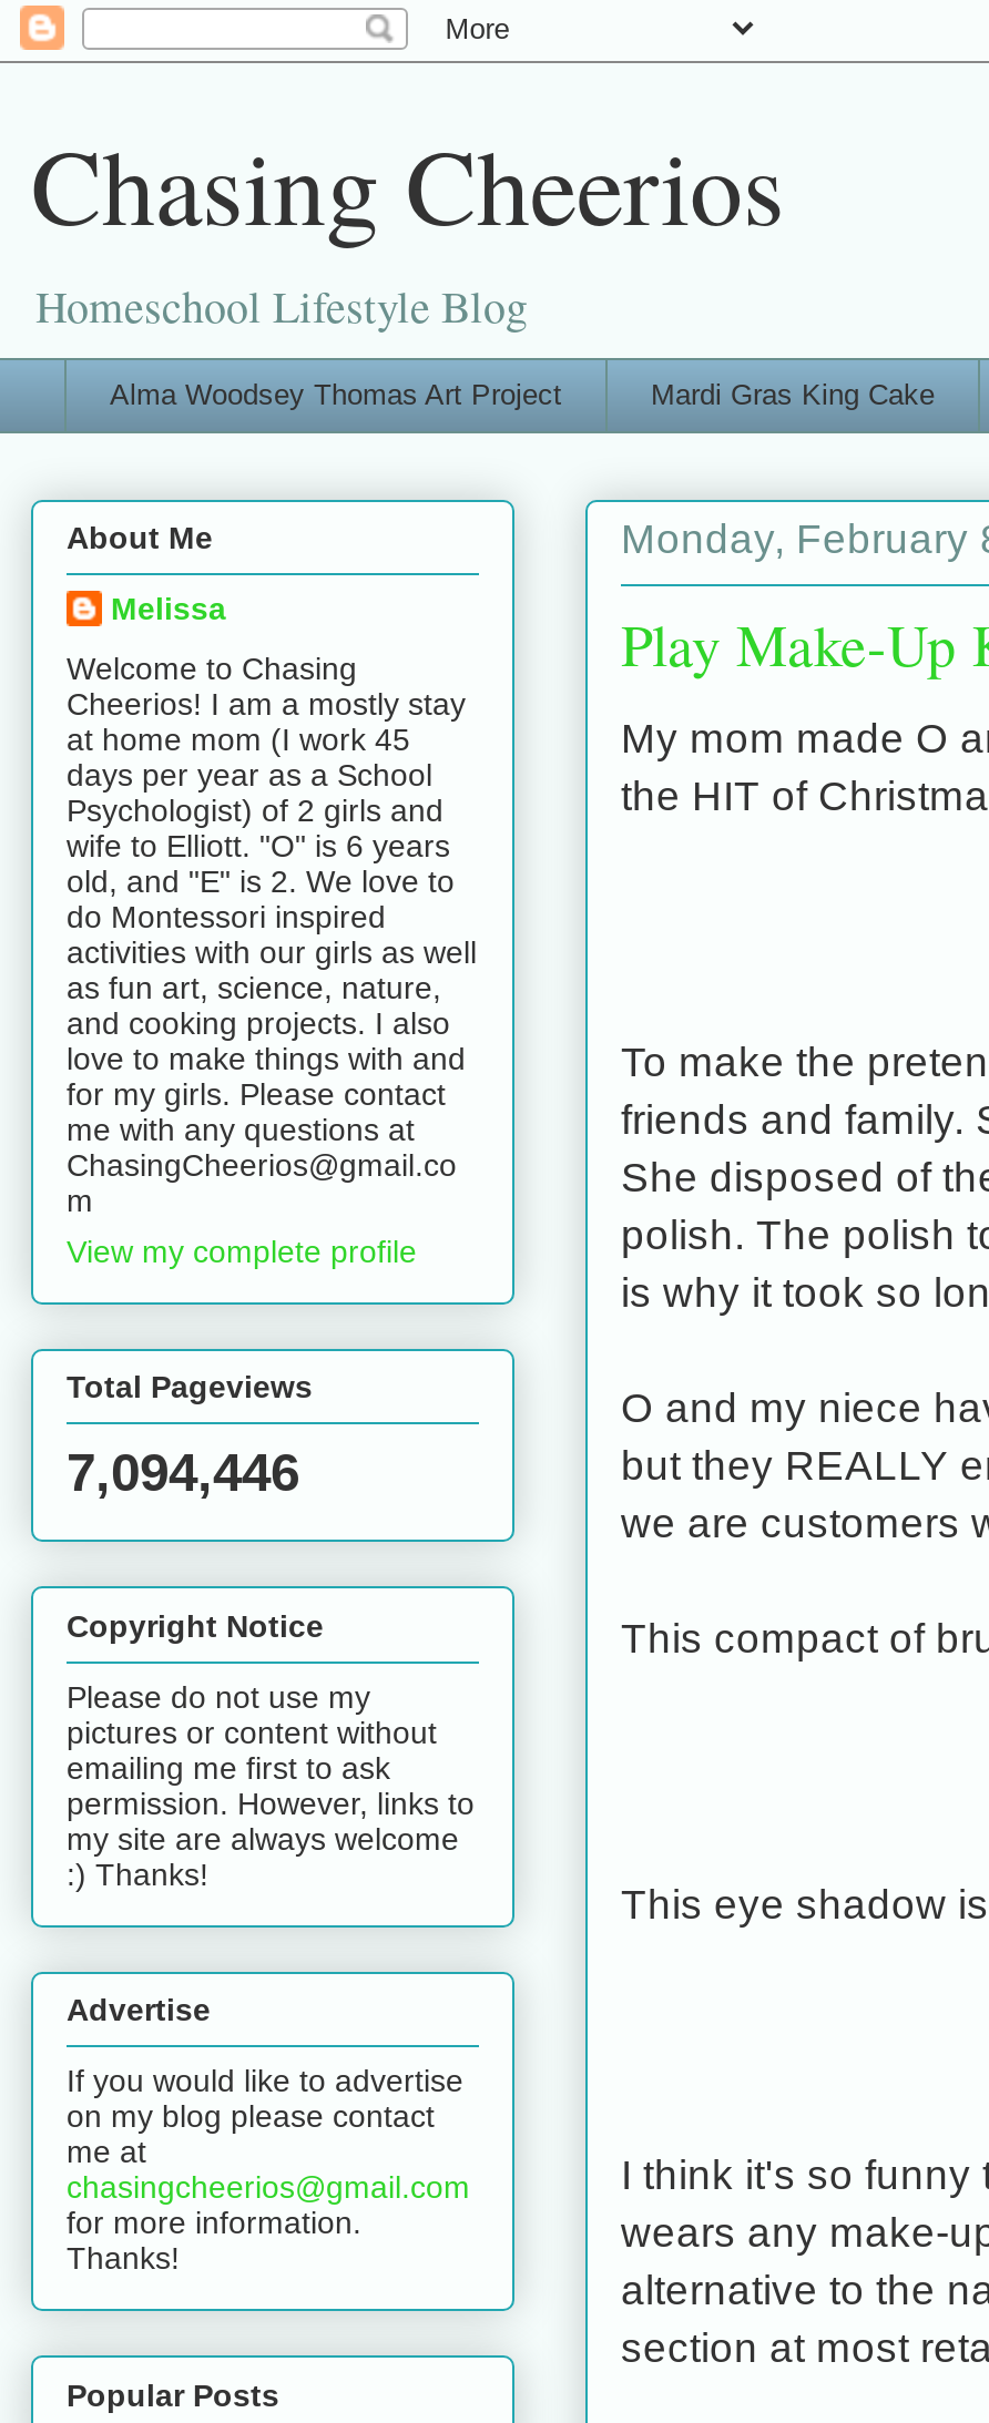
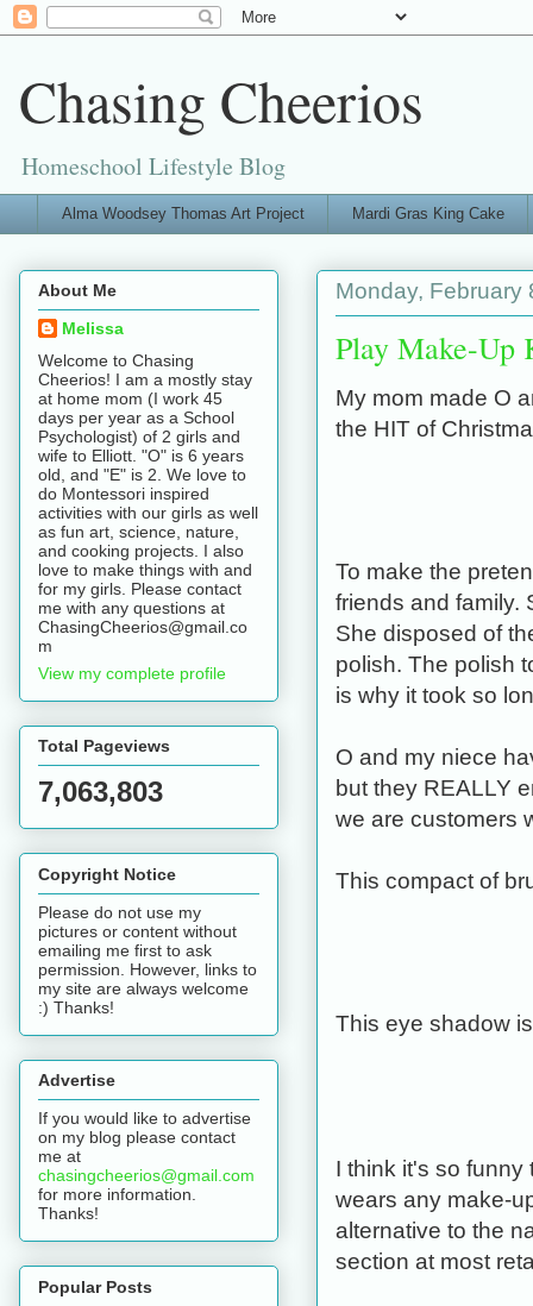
[67,1443,299,1503] 7,094,446 -> [38,776,163,808] 7,063,803

